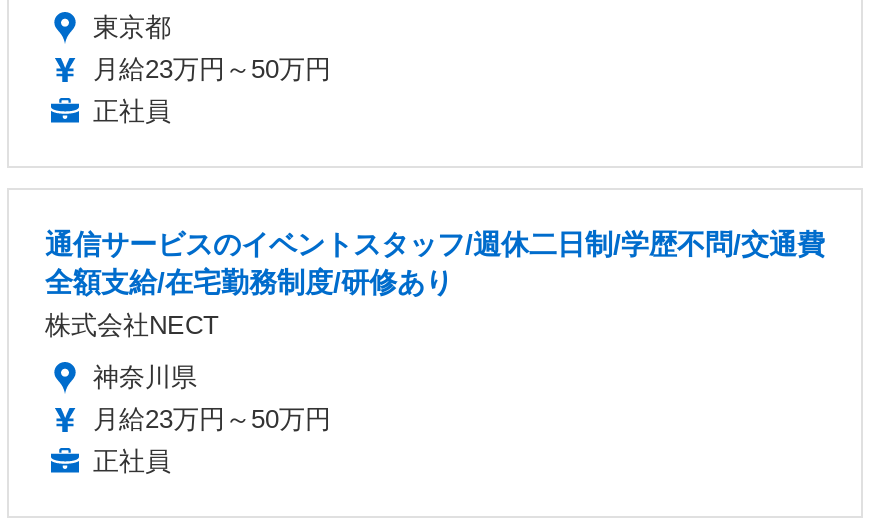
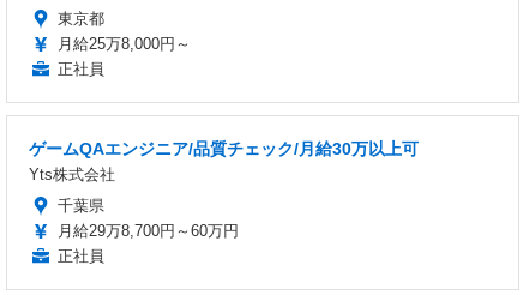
[93,53,331,83] 月給23万円～50万円 -> [58,34,191,52] 月給25万8,000円～
[45,227,825,339] 通信サービスのイベントスタッフ/週休二日制/学歴不問/交通費 | 全額支給/在宅勤務制度/研修あり | 株式会社NECT -> [29,139,419,183] ゲームQAエンジニア/品質チェック/月給30万以上可 | Yts株式会社
[93,361,331,433] 神奈川県 | 月給23万円～50万円 -> [58,196,239,239] 千葉県 | 月給29万8,700円～60万円

